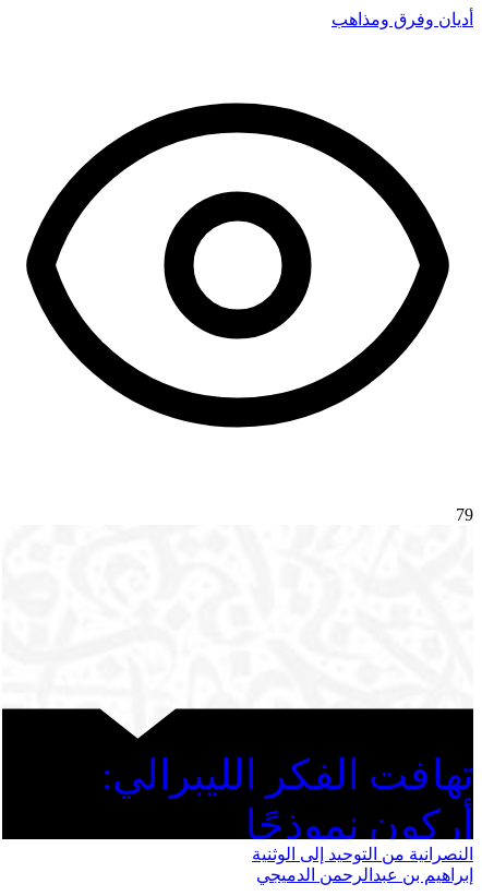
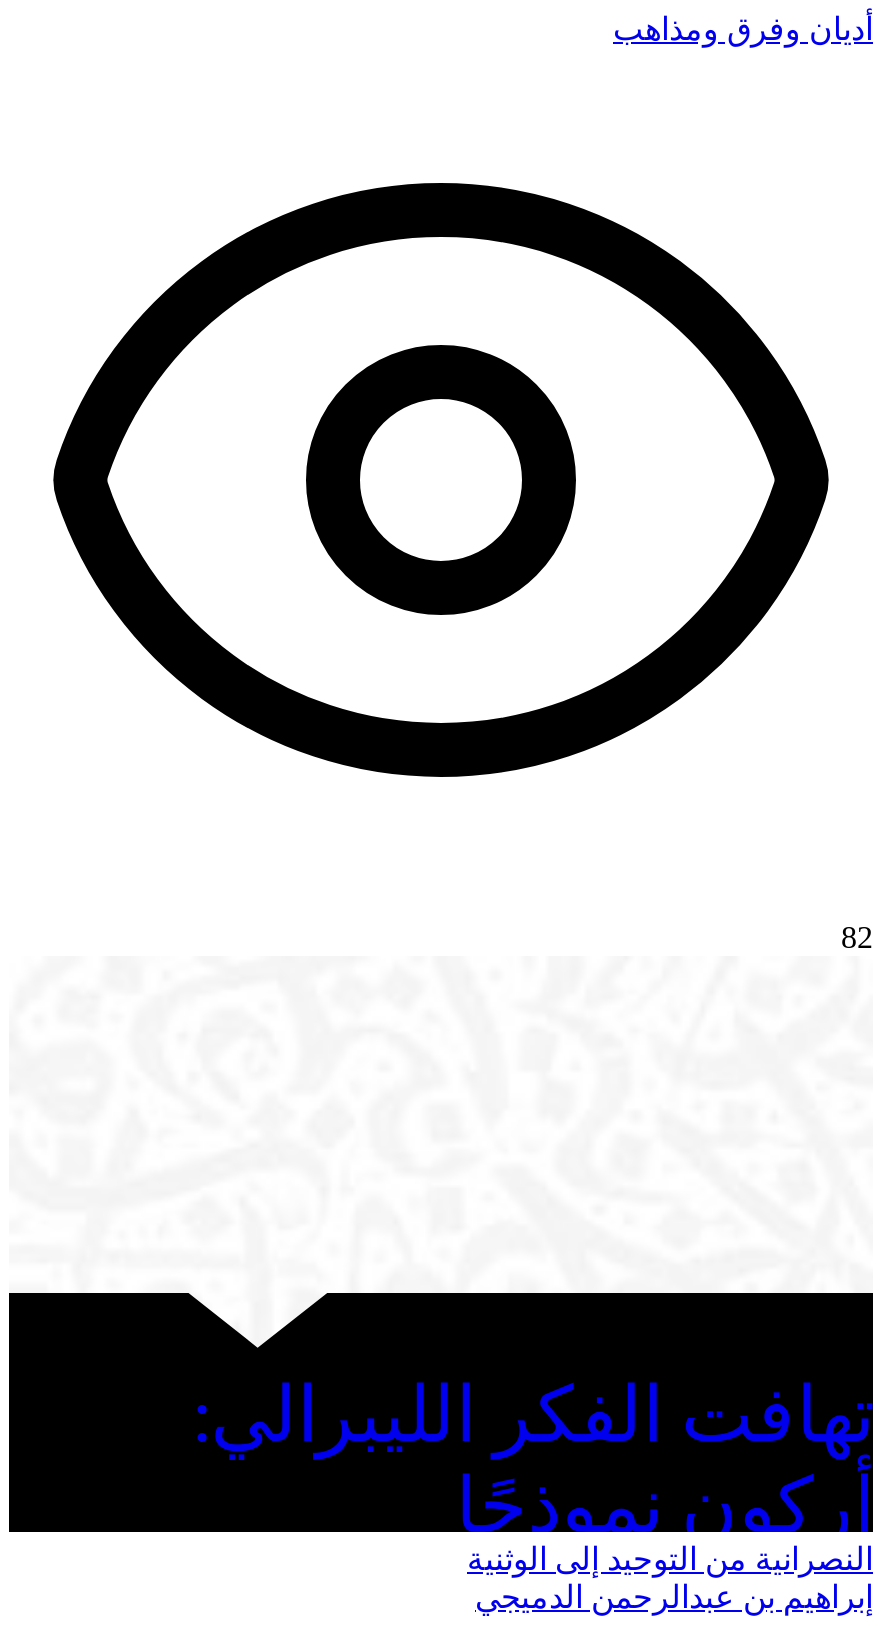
[456,505,473,524] 79 -> [841,920,873,954] 82

